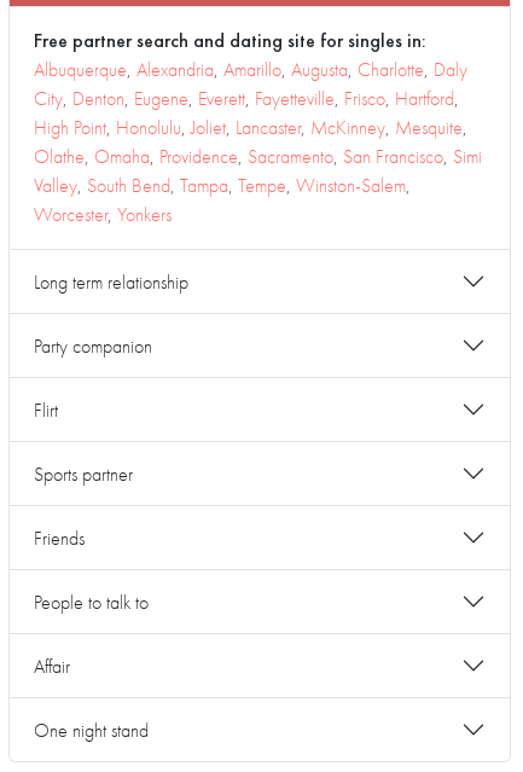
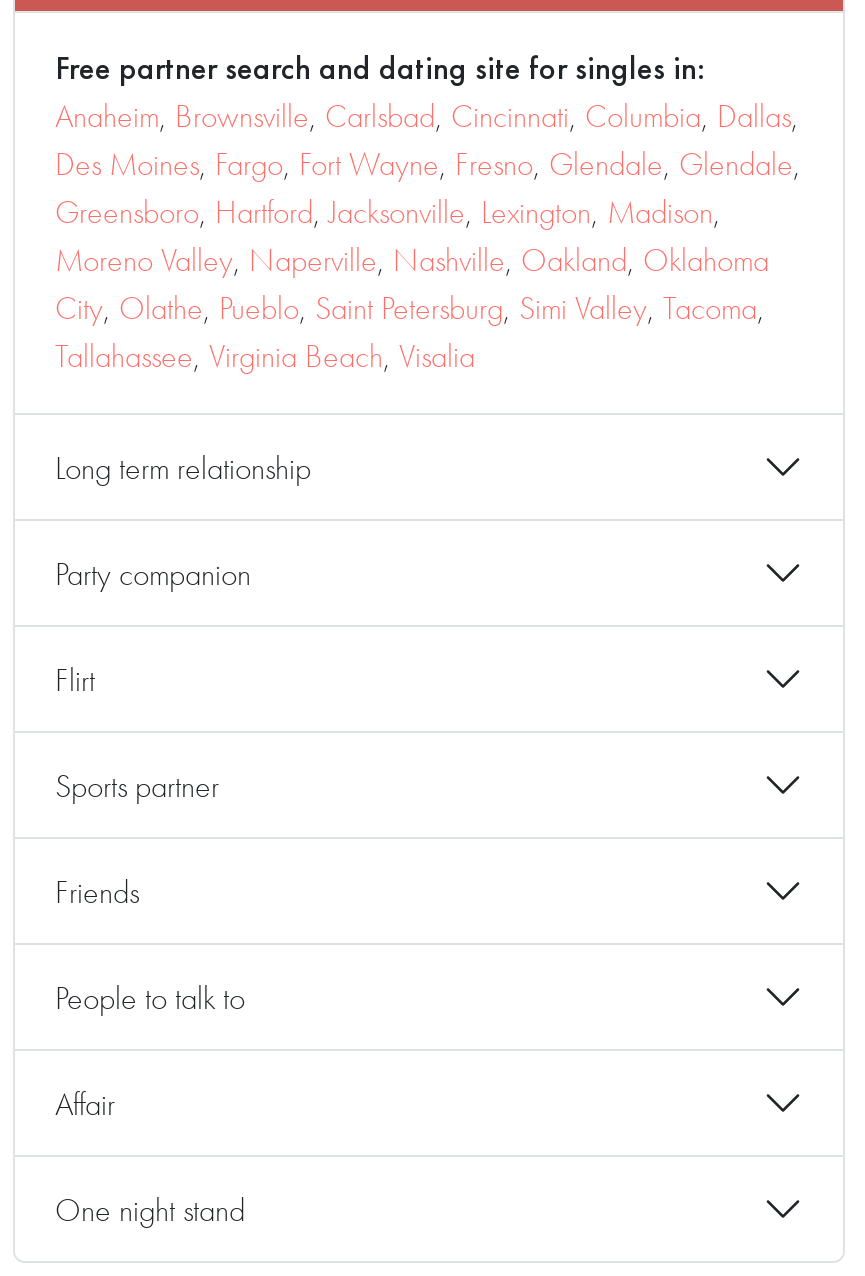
[34,57,482,227] Albuquerque, Alexandria, Amarillo, Augusta, Charlotte, Daly | City, Denton, Eugene, Everett, Fayetteville, Frisco, Hartford, | High Point, Honolulu, Joliet, Lancaster, McKinney, Mesquite, | Olathe, Omaha, Providence, Sacramento, San Francisco, Simi | Valley, South Bend, Tampa, Tempe, Winston-Salem, | Worcester, Yonkers -> [55,95,801,377] Anaheim, Brownsville, Carlsbad, Cincinnati, Columbia, Dallas, | Des Moines, Fargo, Fort Wayne, Fresno, Glendale, Glendale, | Greensboro, Hartford, Jacksonville, Lexington, Madison, | Moreno Valley, Naperville, Nashville, Oakland, Oklahoma | City, Olathe, Pueblo, Saint Petersburg, Simi Valley, Tacoma, | Tallahassee, Virginia Beach, Visalia

